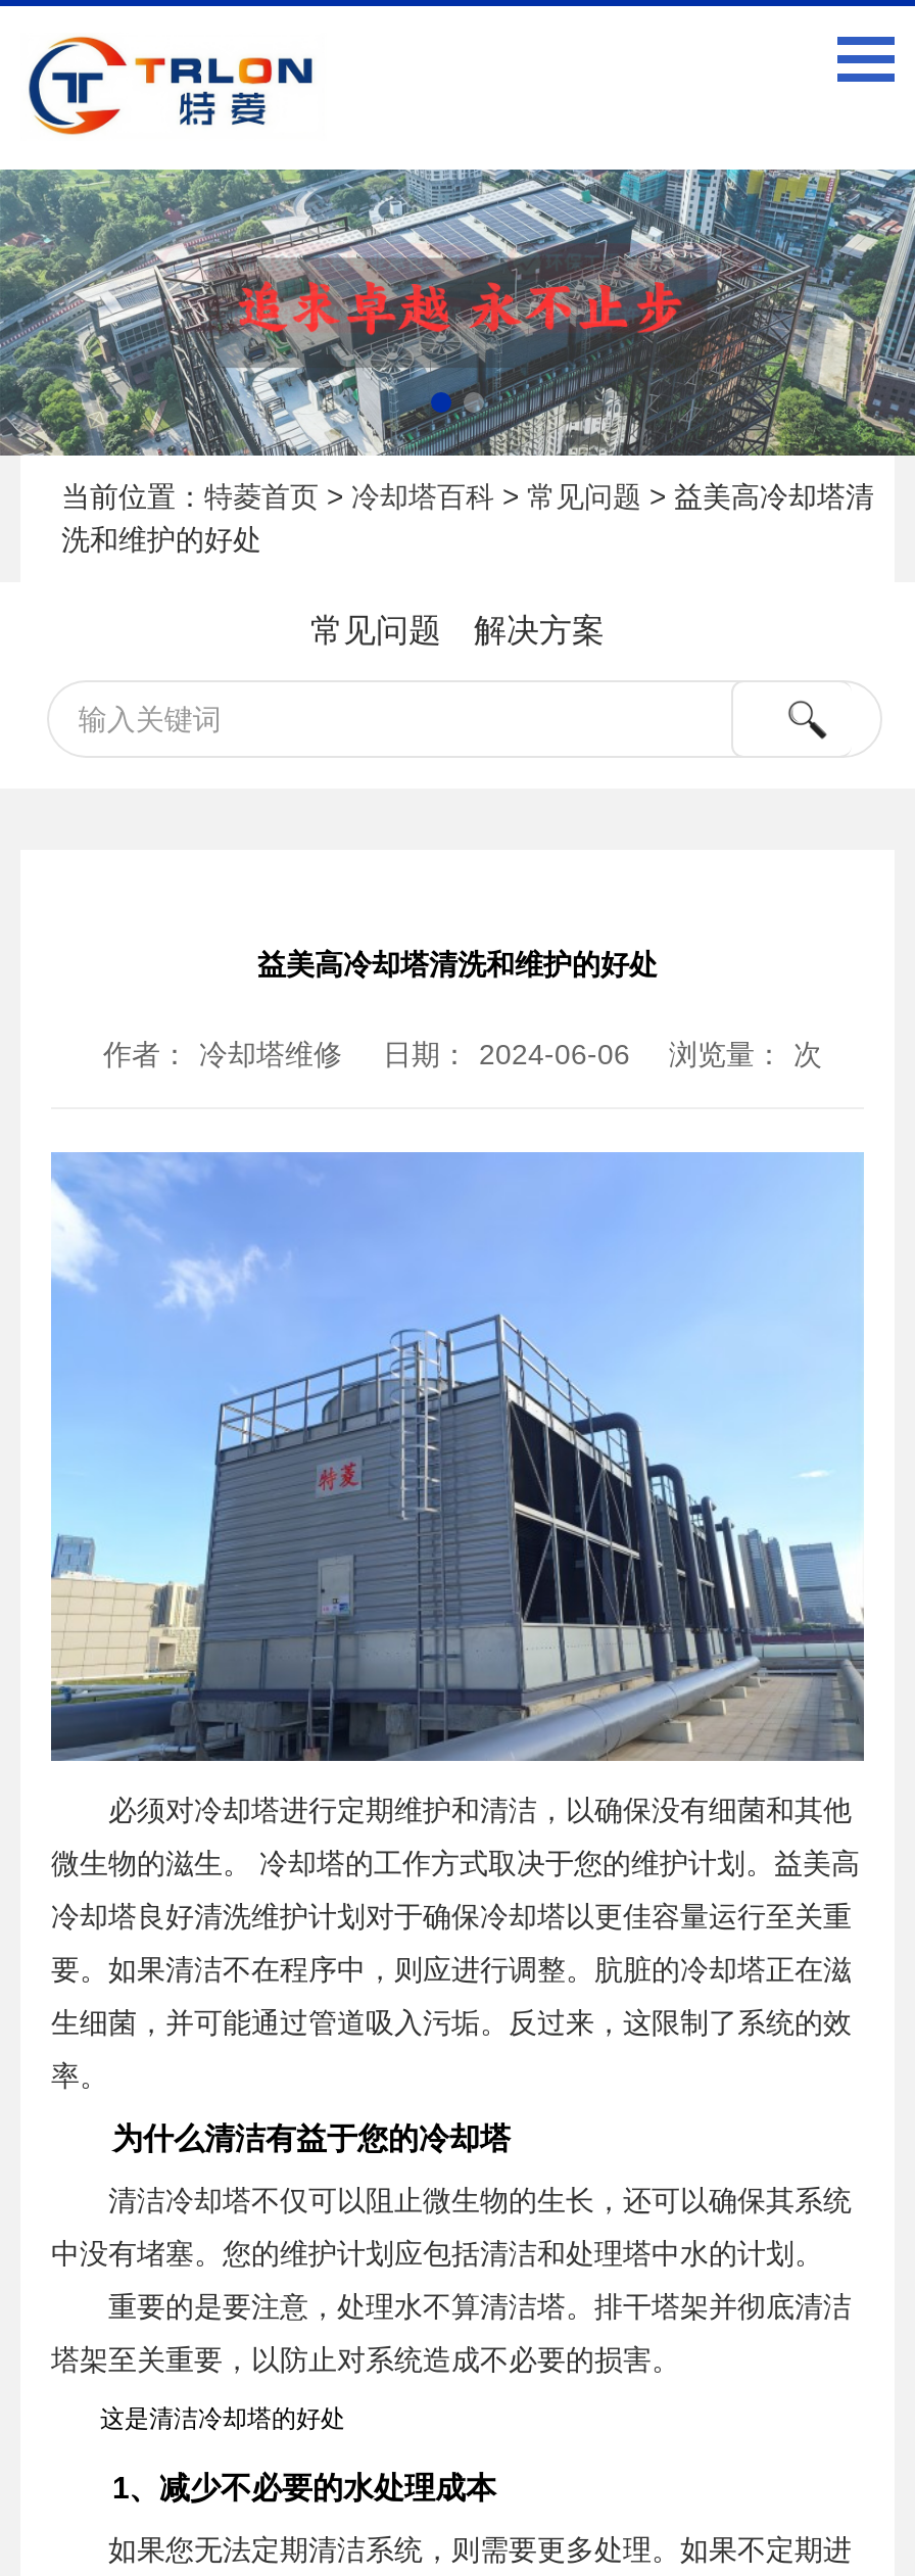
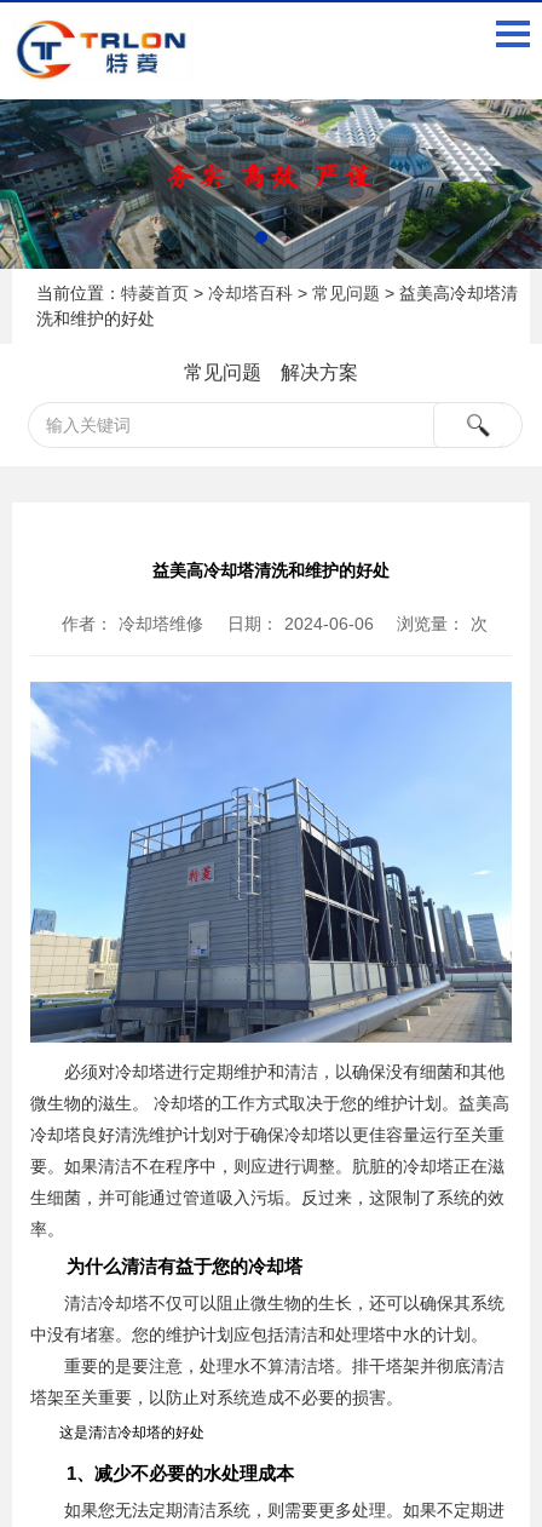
[6,168,909,458] [image] -> [4,98,538,270] [image]

